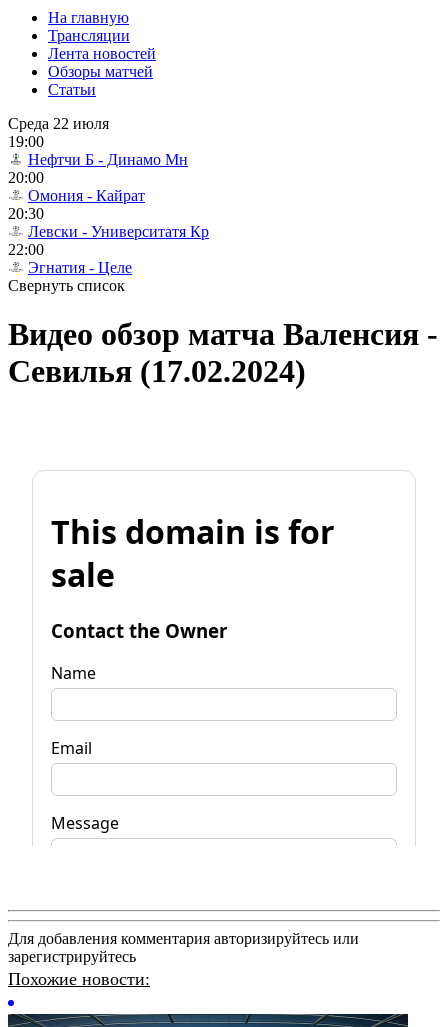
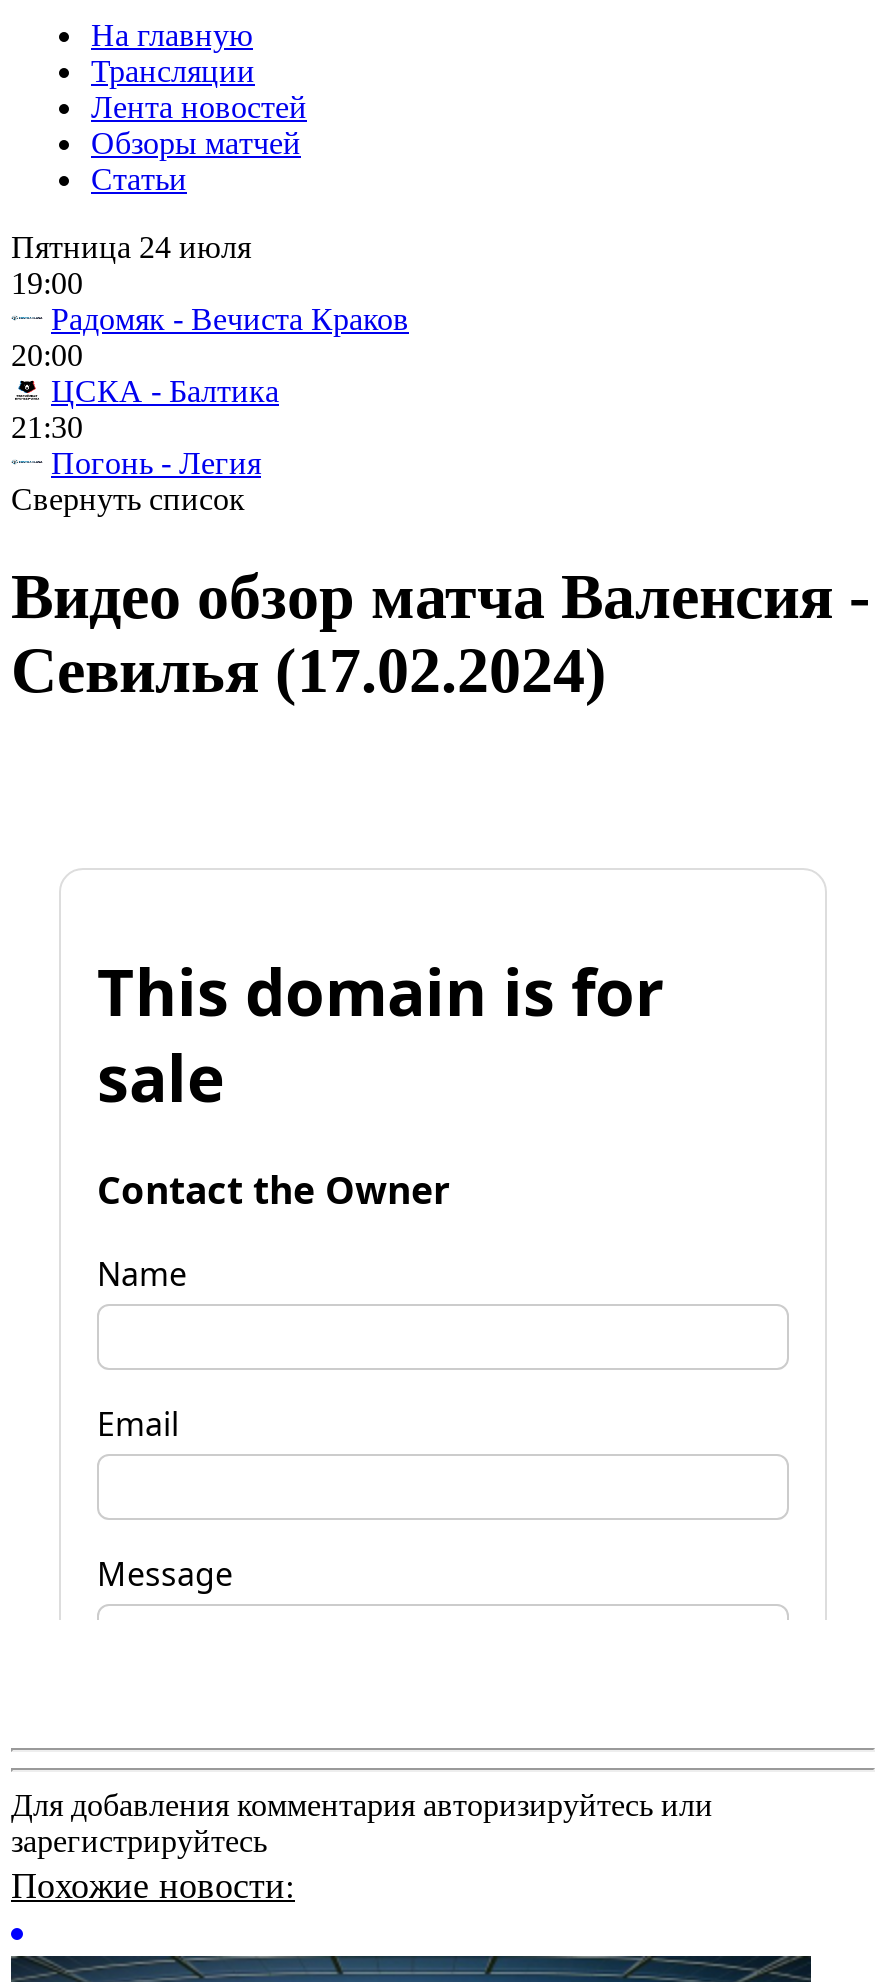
[8,115,109,132] Среда 22 июля -> [11,230,251,264] Пятница 24 июля
[28,151,188,168] Нефтчи Б - Динамо Мн -> [51,302,409,336] Радомяк - Вечиста Краков
[8,187,209,276] Омония - Кайрат | 20:30 | Левски - Университатя Кр | 22:00 | Эгнатия - Целе -> [11,374,279,480] ЦСКА - Балтика | 21:30 | Погонь - Легия

